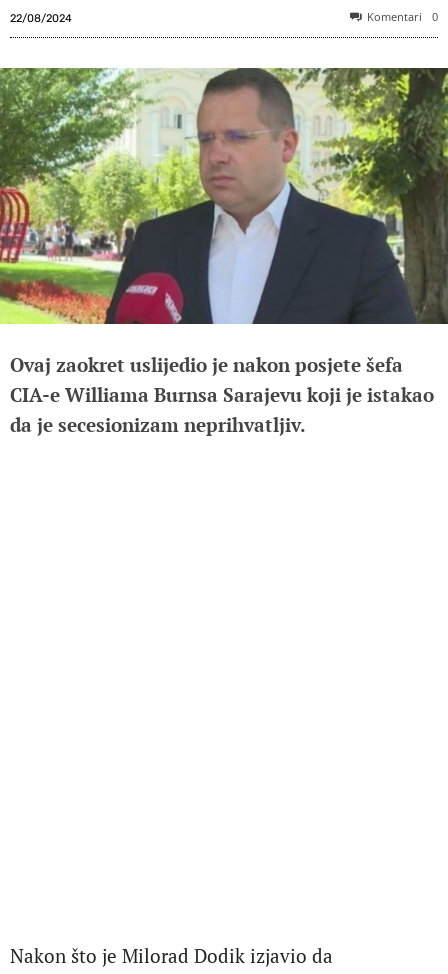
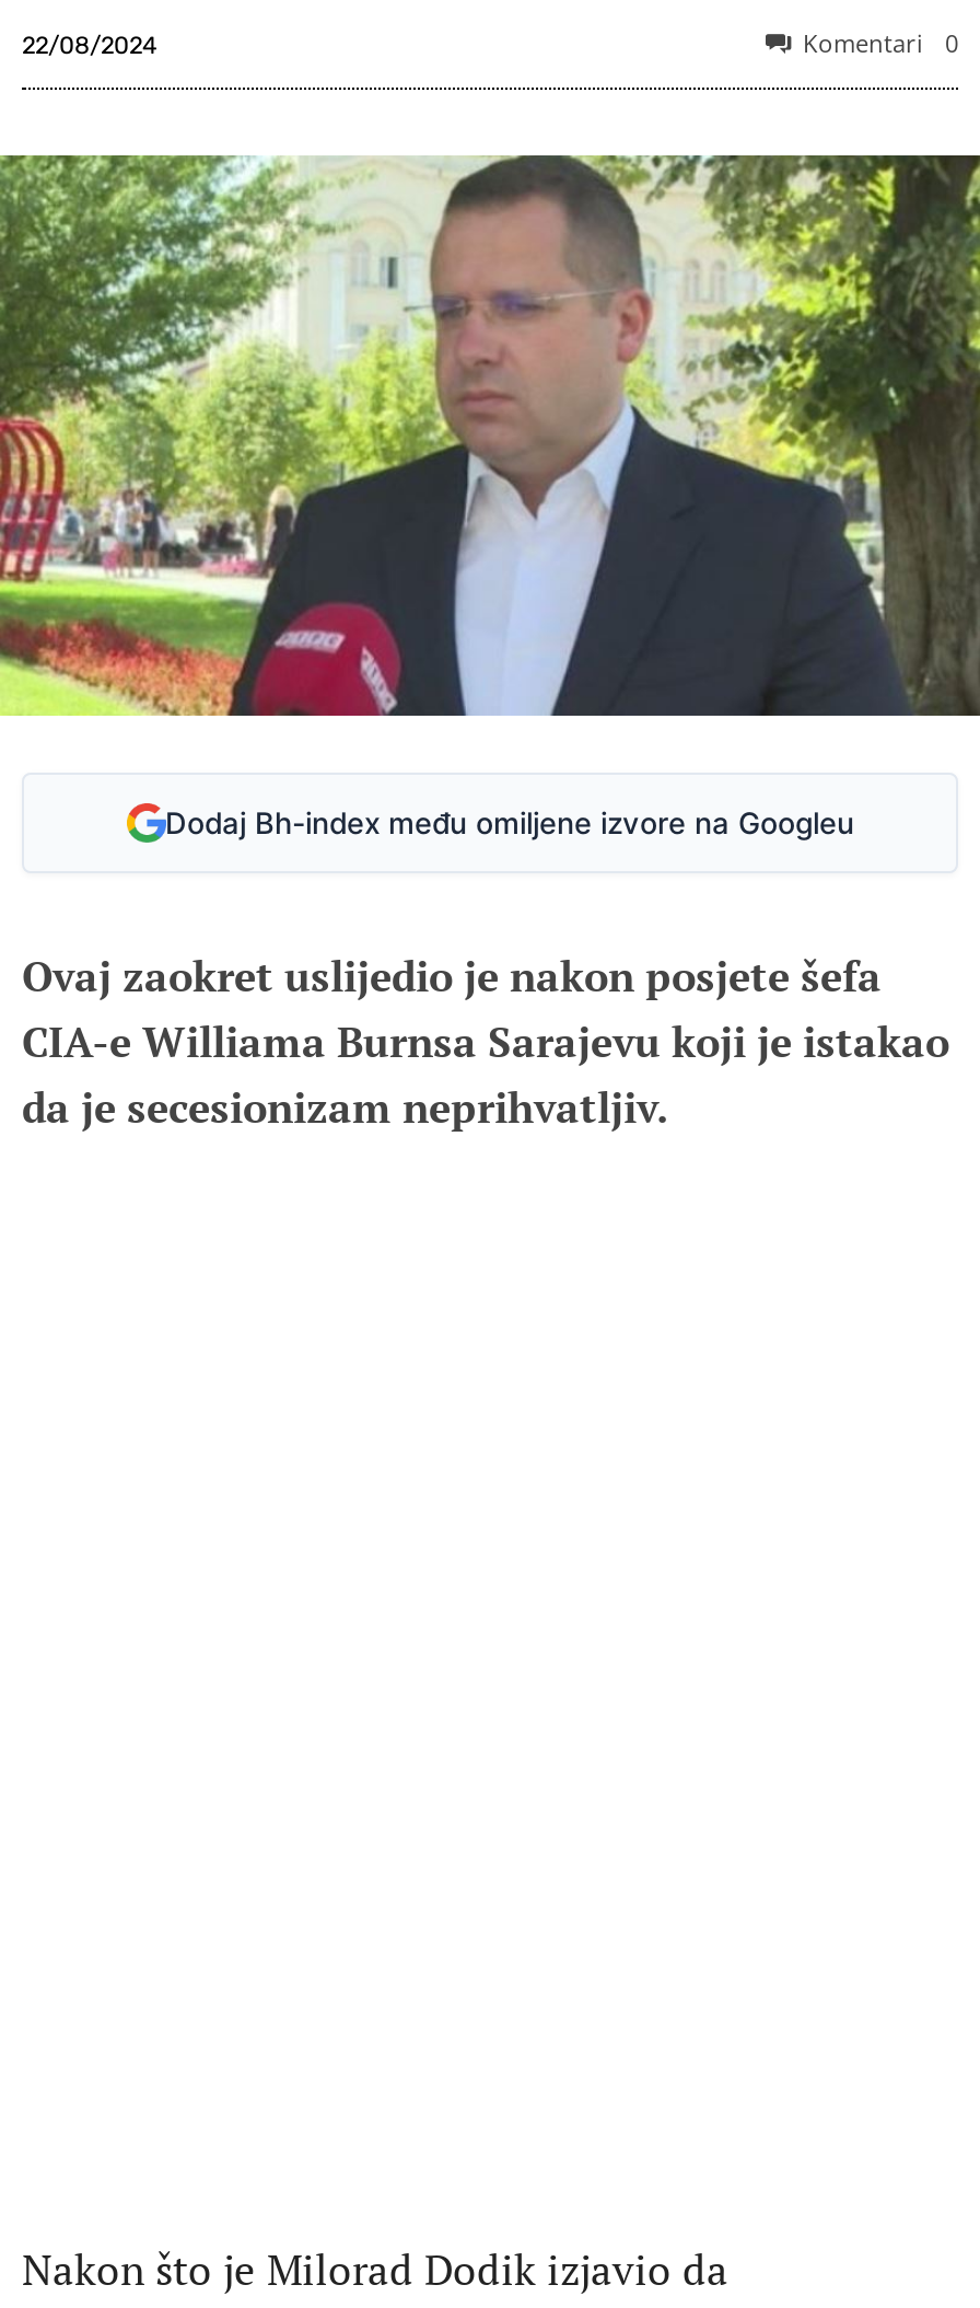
none -> [165,804,854,839] Dodaj Bh-index među omiljene izvore na Googleu

